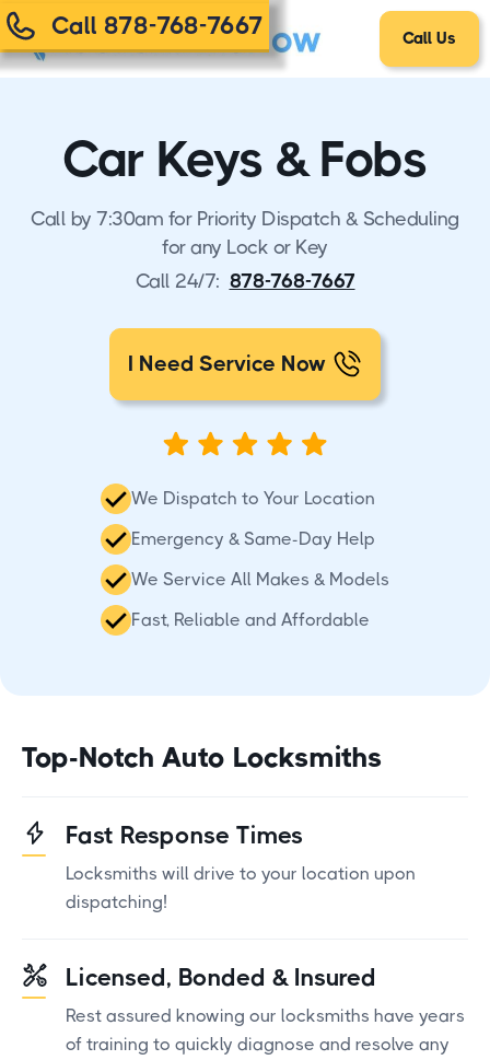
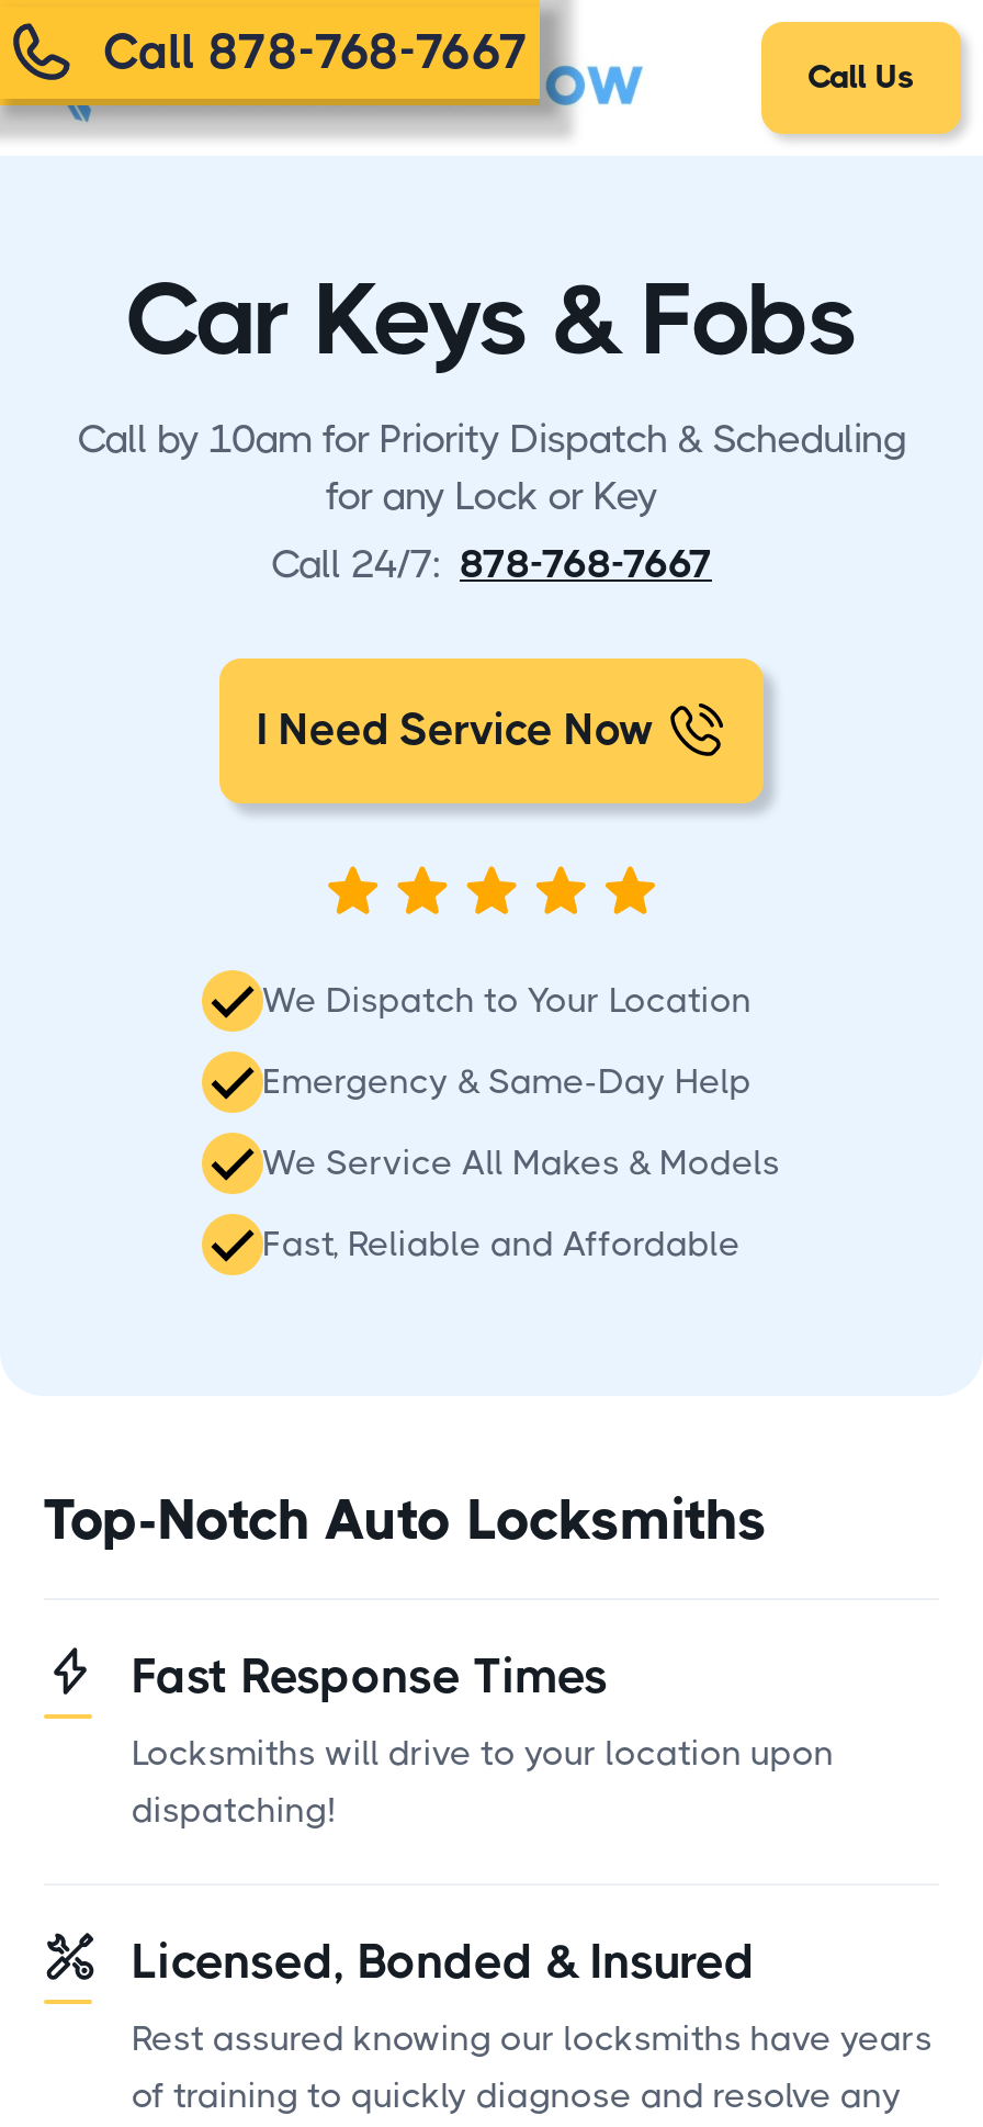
[31,208,459,230] Call by 7:30am for Priority Dispatch & Scheduling -> [77,417,906,461] Call by 10am for Priority Dispatch & Scheduling

